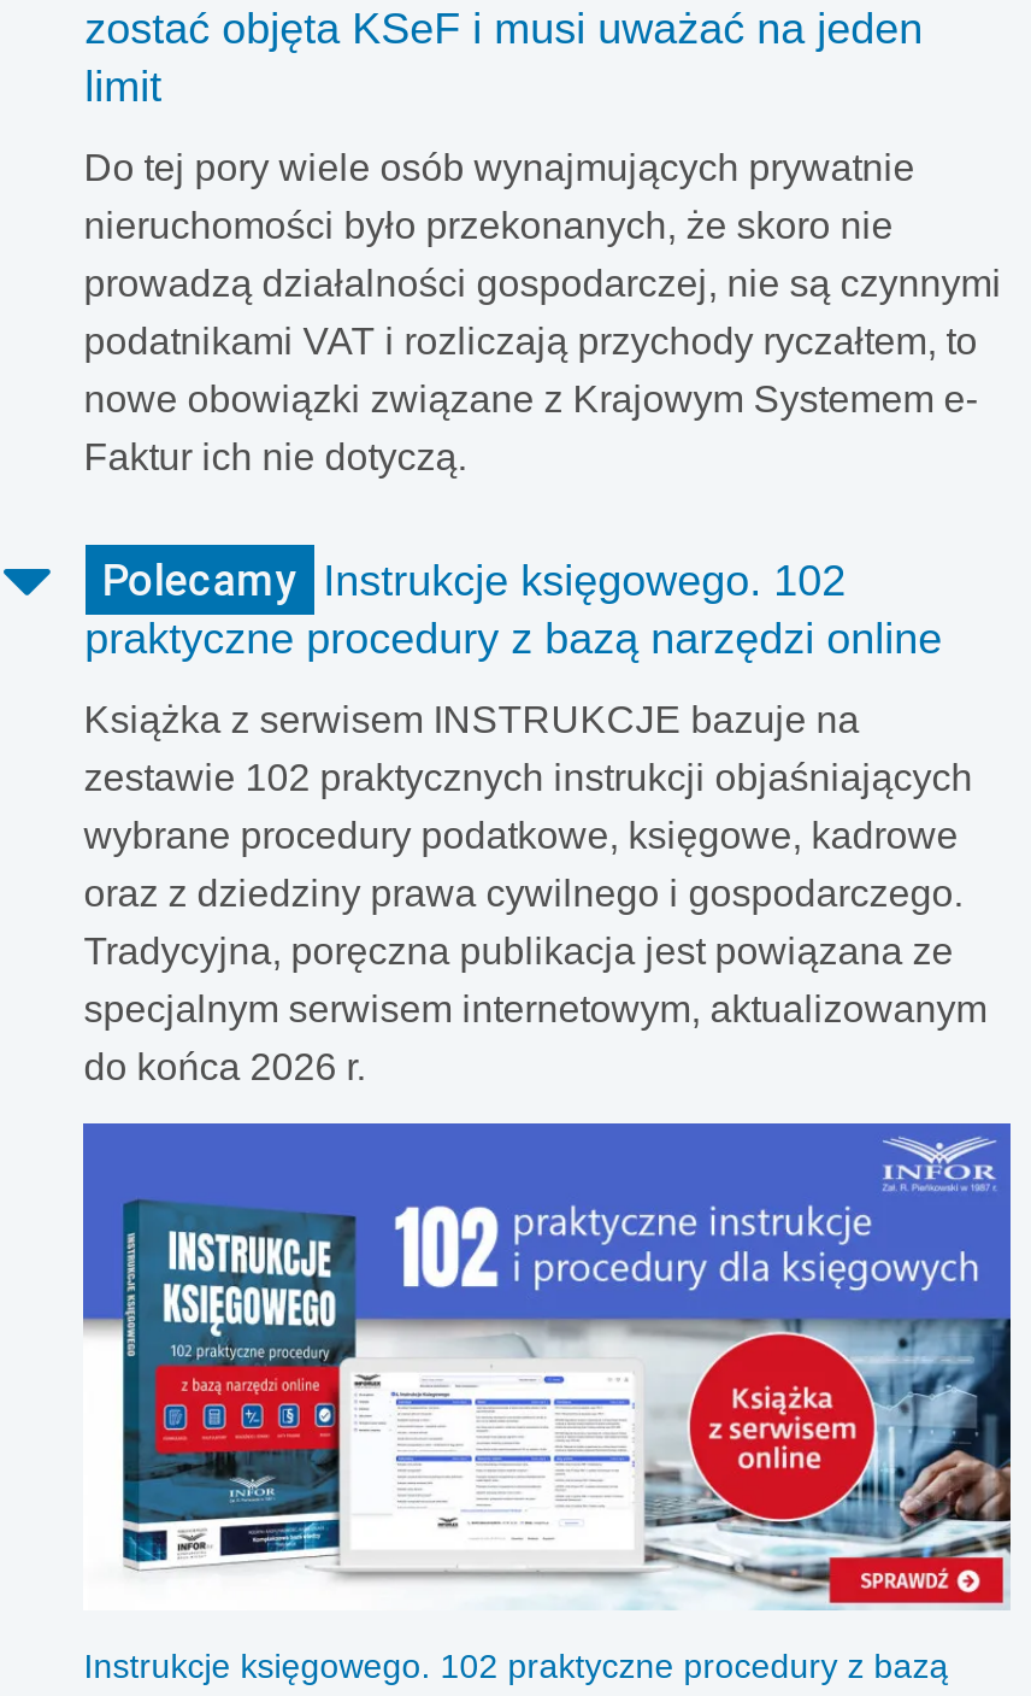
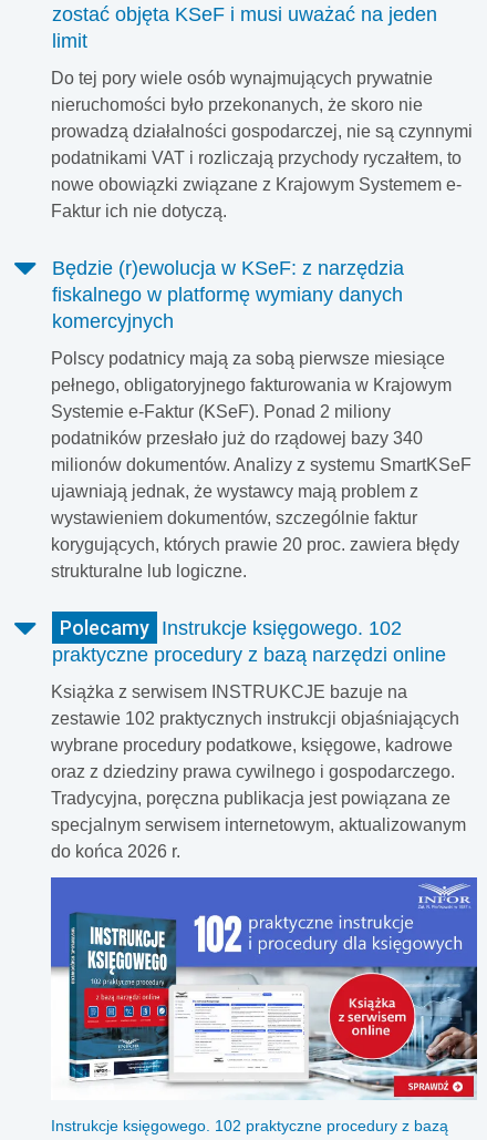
none -> [51,257,472,580] Będzie (r)ewolucja w KSeF: z narzędzia | fiskalnego w platformę wymiany danych | komercyjnych | Polscy podatnicy mają za sobą pierwsze miesiące | pełnego, obligatoryjnego fakturowania w Krajowym | Systemie e-Faktur (KSeF). Ponad 2 miliony | podatników przesłało już do rządowej bazy 340 | milionów dokumentów. Analizy z systemu SmartKSeF | ujawniają jednak, że wystawcy mają problem z | wystawieniem dokumentów, szczególnie faktur | korygujących, których prawie 20 proc. zawiera błędy | strukturalne lub logiczne.

